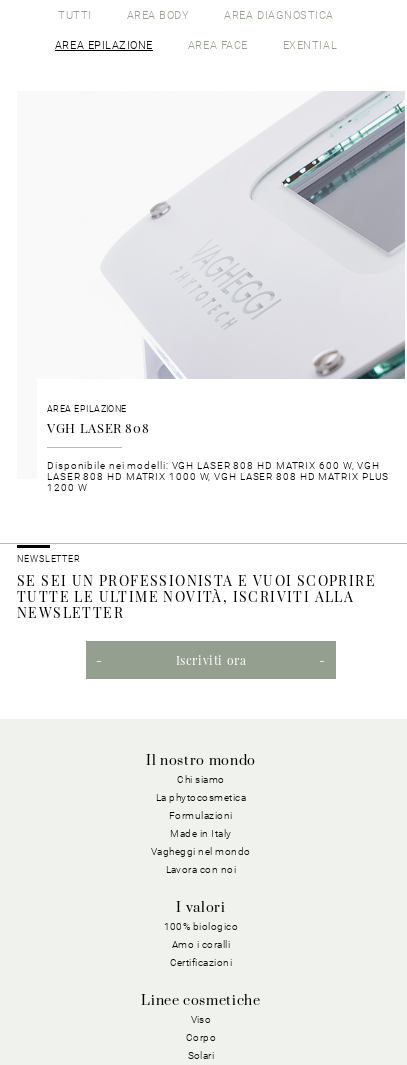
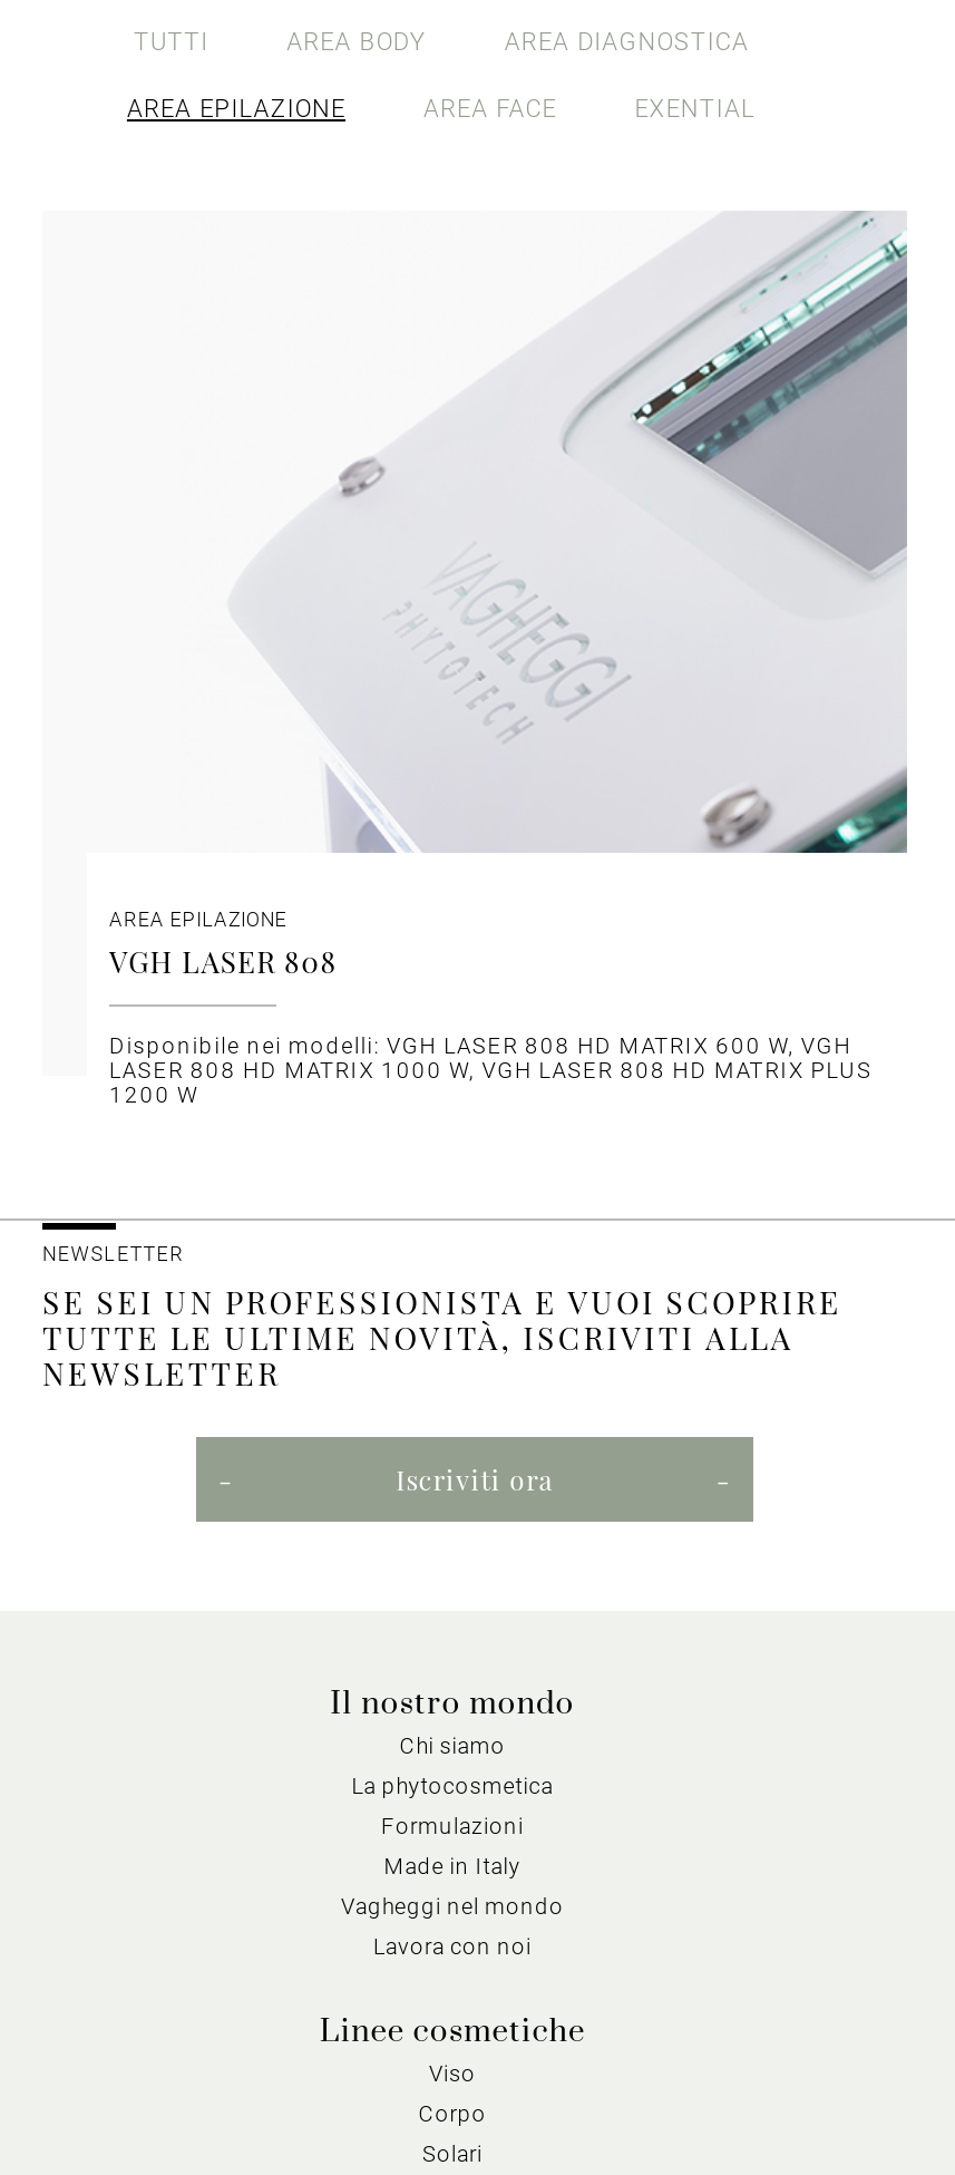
[163,899,238,968] I valori | 100% biologico | Amo i coralli | Certificazioni -> none

